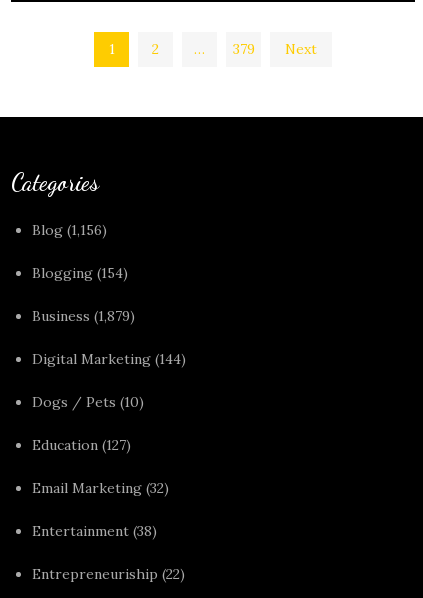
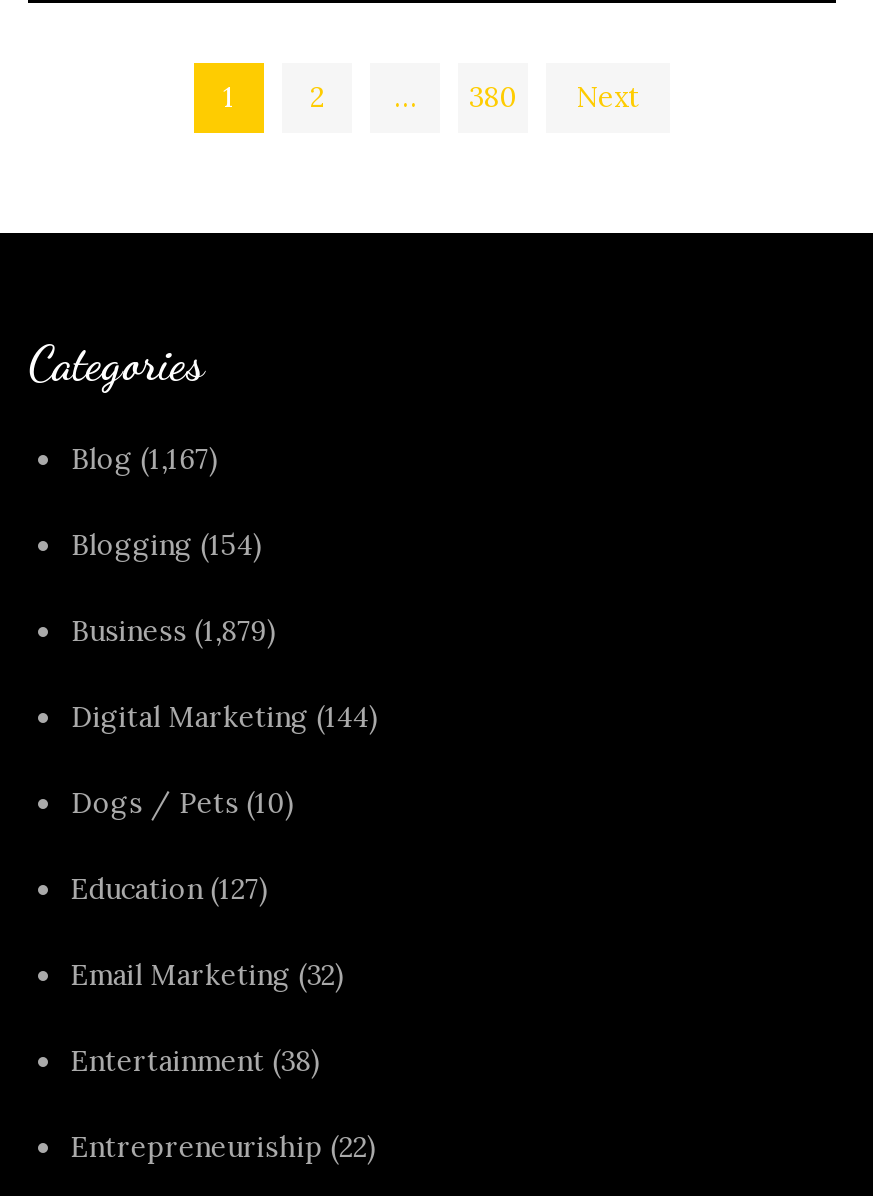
[232,40,254,58] 379 -> [469,79,517,115] 380
[32,221,107,239] Blog (1,156) -> [71,441,219,477] Blog (1,167)

